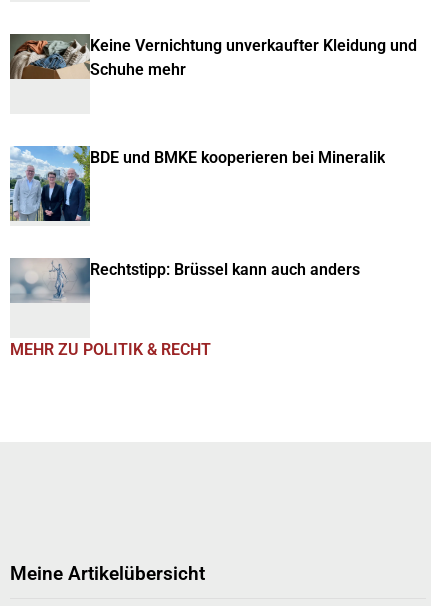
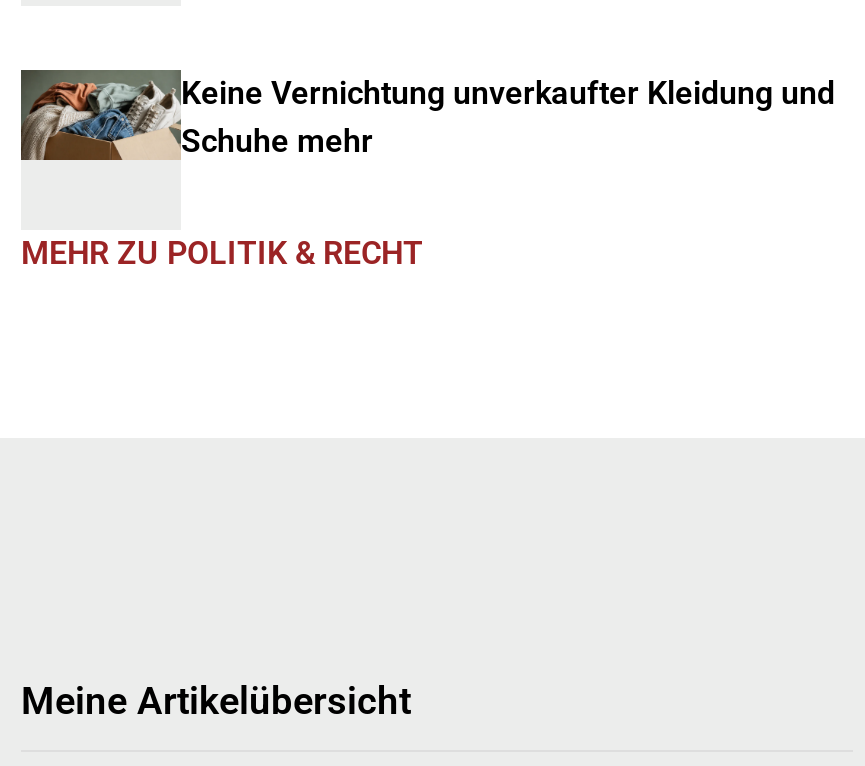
[9,146,385,222] [image] | BDE und BMKE kooperieren bei Mineralik -> none
[10,258,360,303] [image] | Rechtstipp: Brüssel kann auch anders -> none

